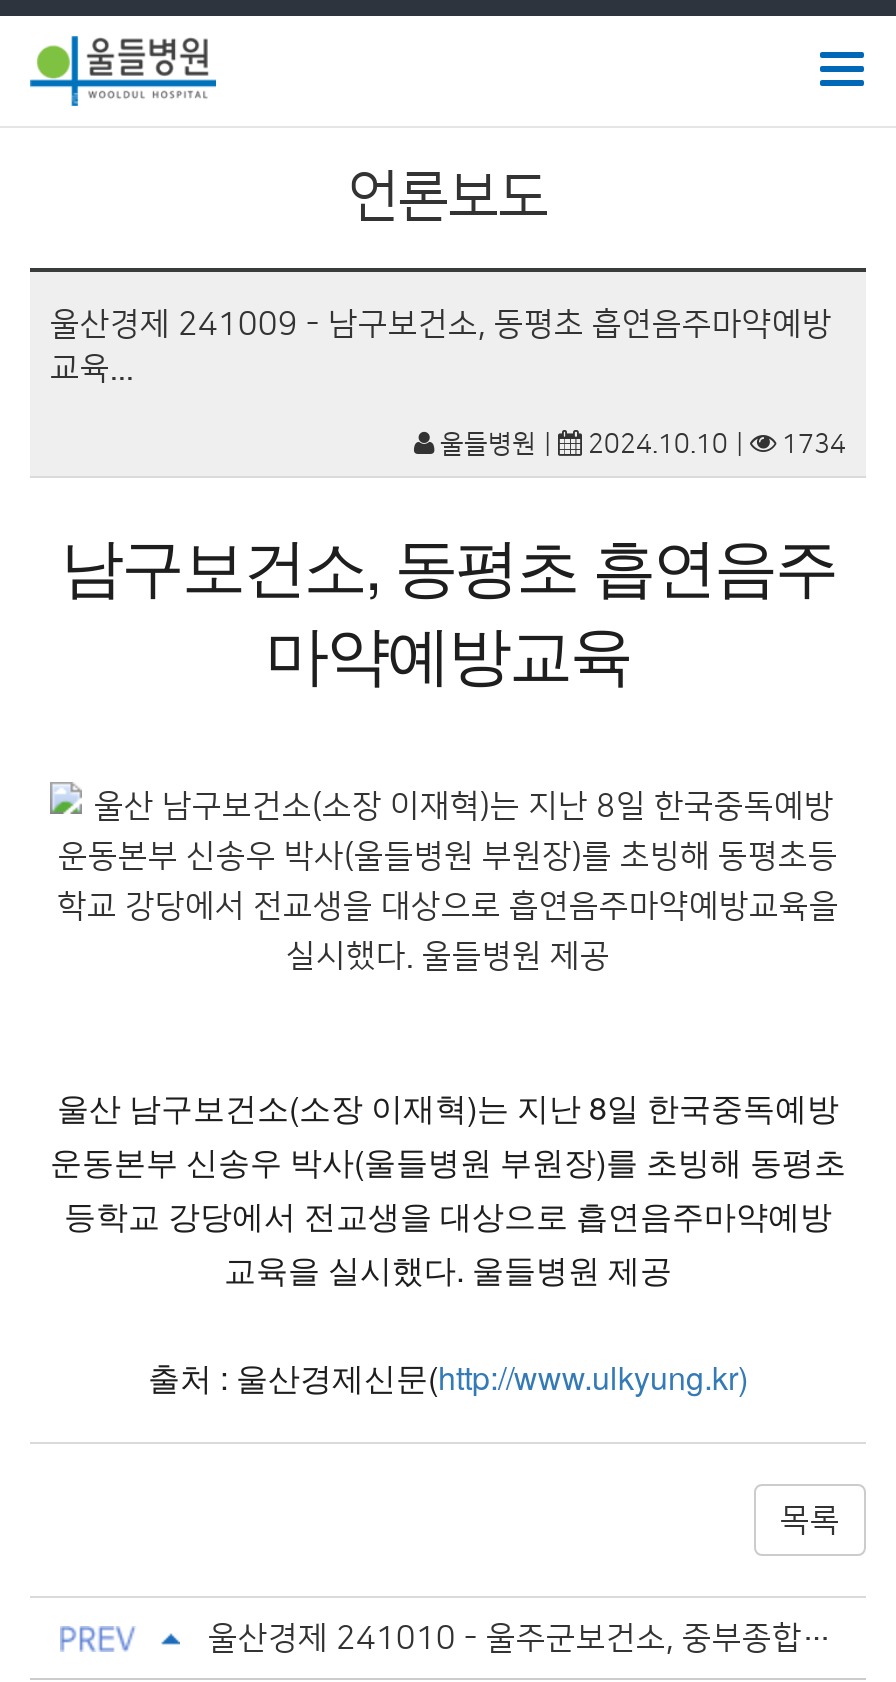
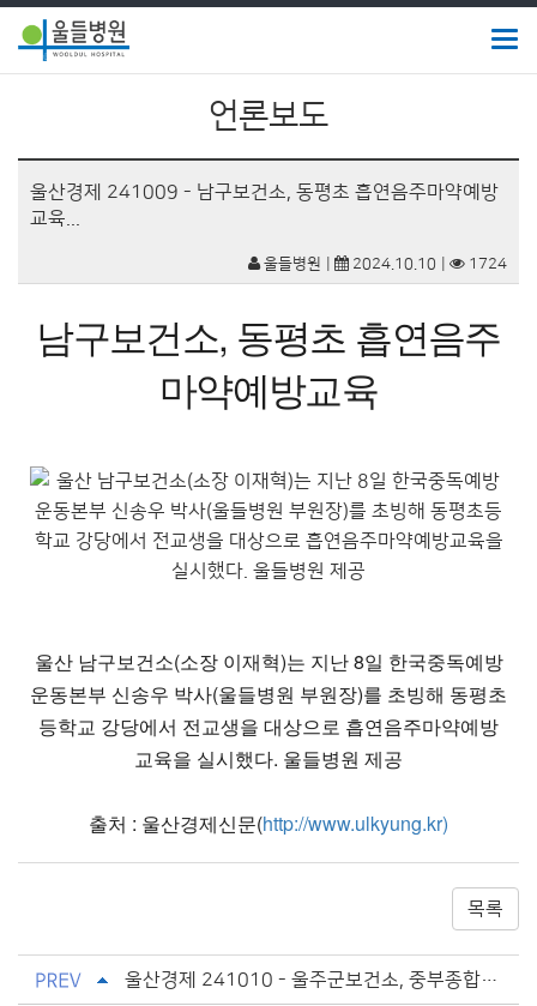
[434,430,846,458] 울들병원 2024.10.10 1734 -> [260,255,507,272] 울들병원 2024.10.10 1724

